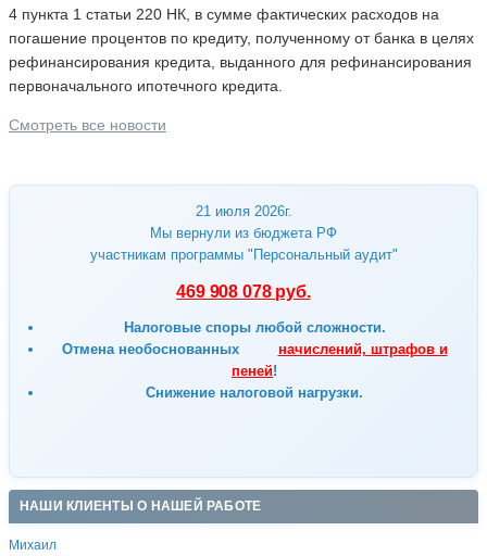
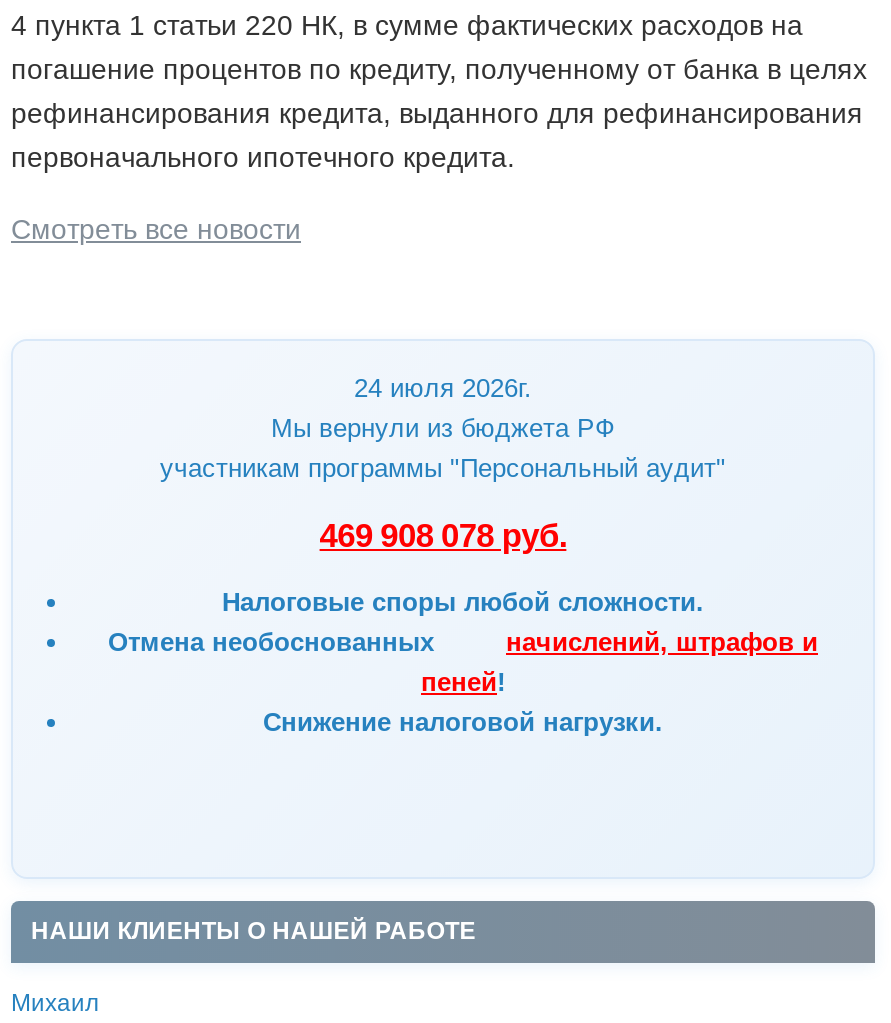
[195,203,292,219] 21 июля 2026г. -> [354,372,532,402] 24 июля 2026г.

